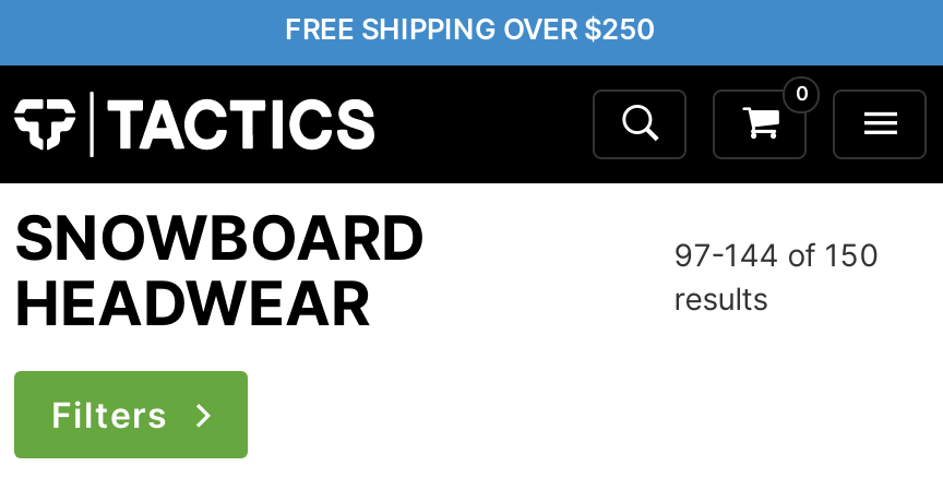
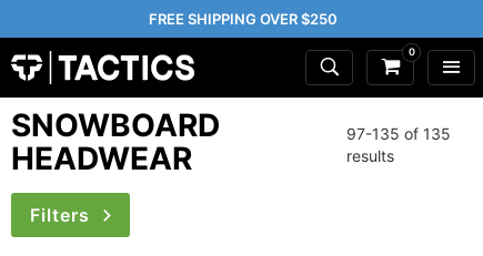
[674,235,879,272] 97-144 of 150 -> [347,124,451,142] 97-135 of 135

